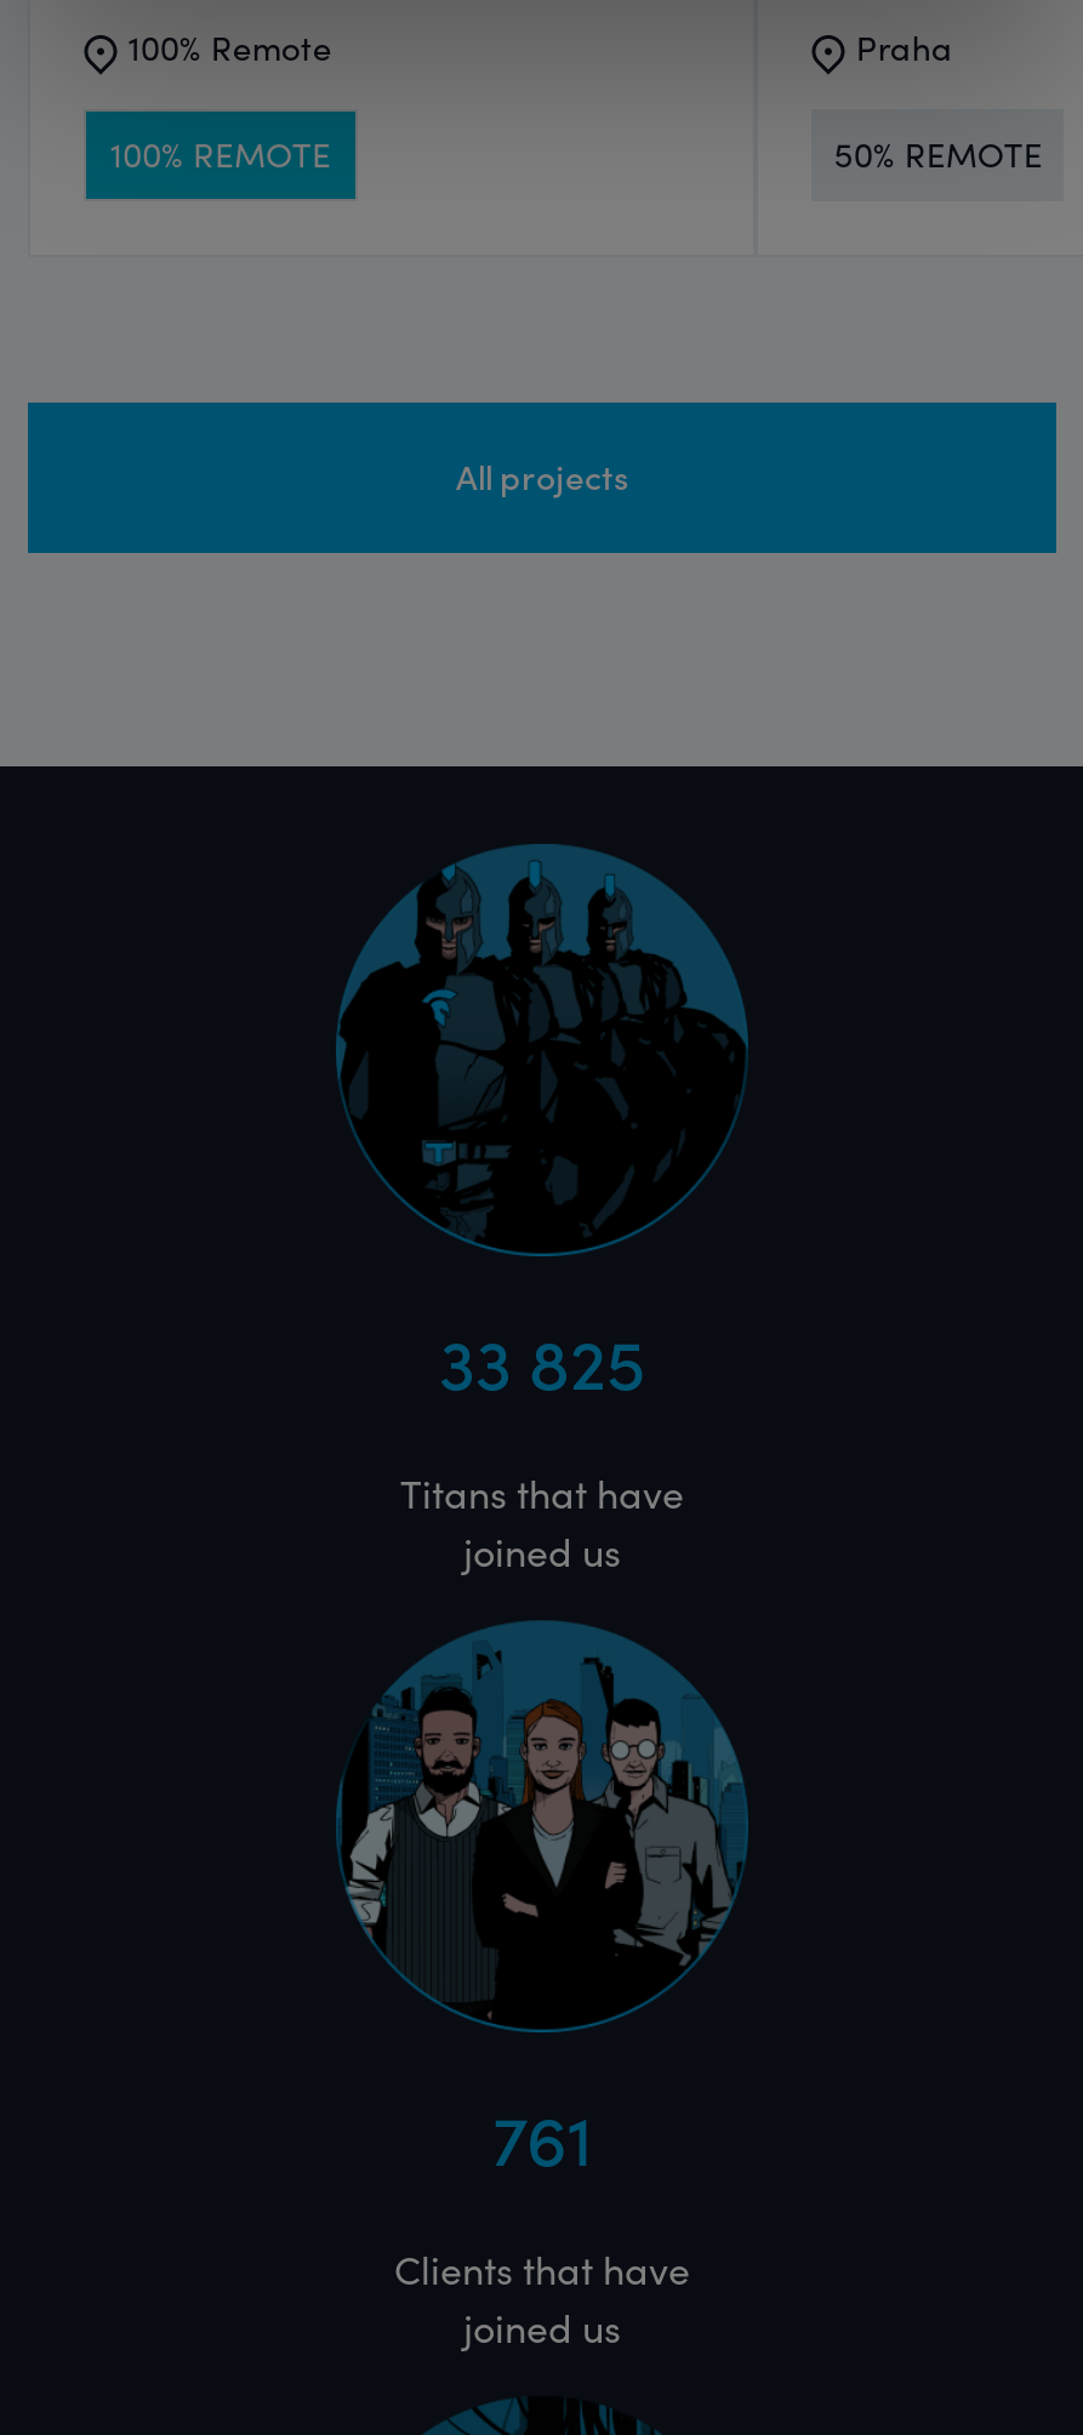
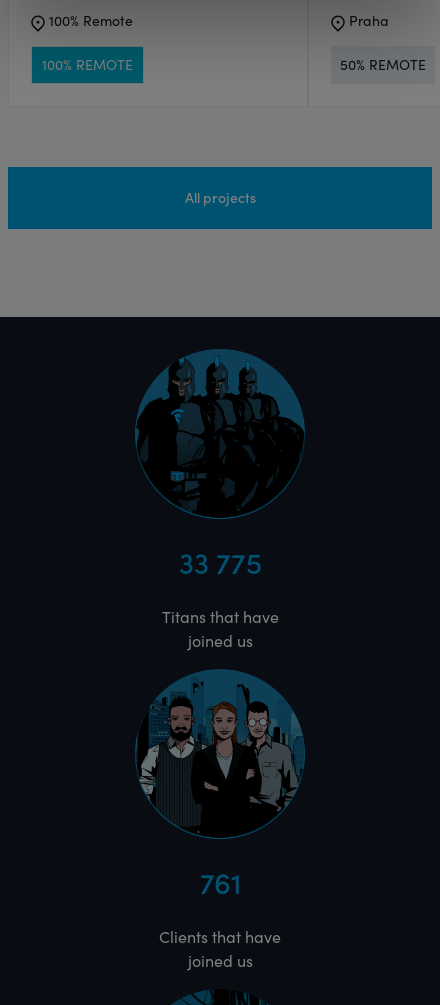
[439,1320,645,1410] 33 825 -> [178,545,261,582] 33 775

